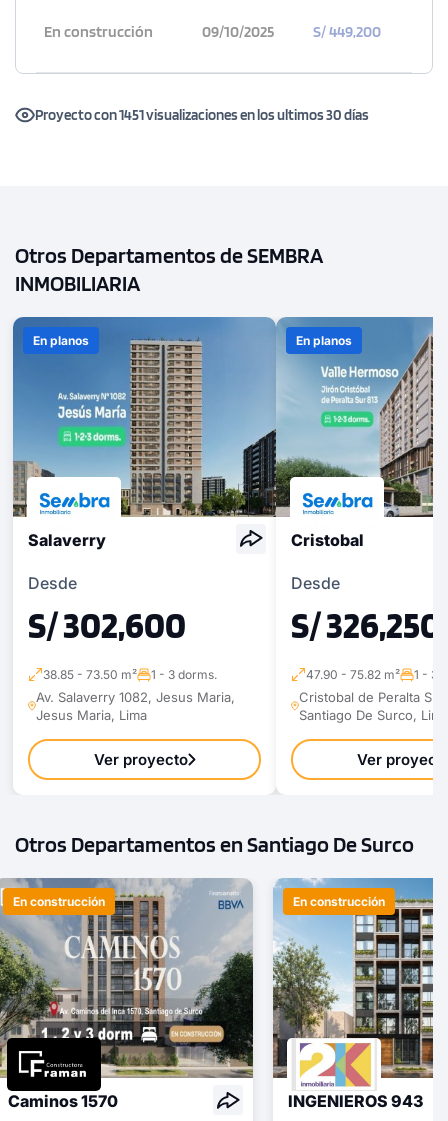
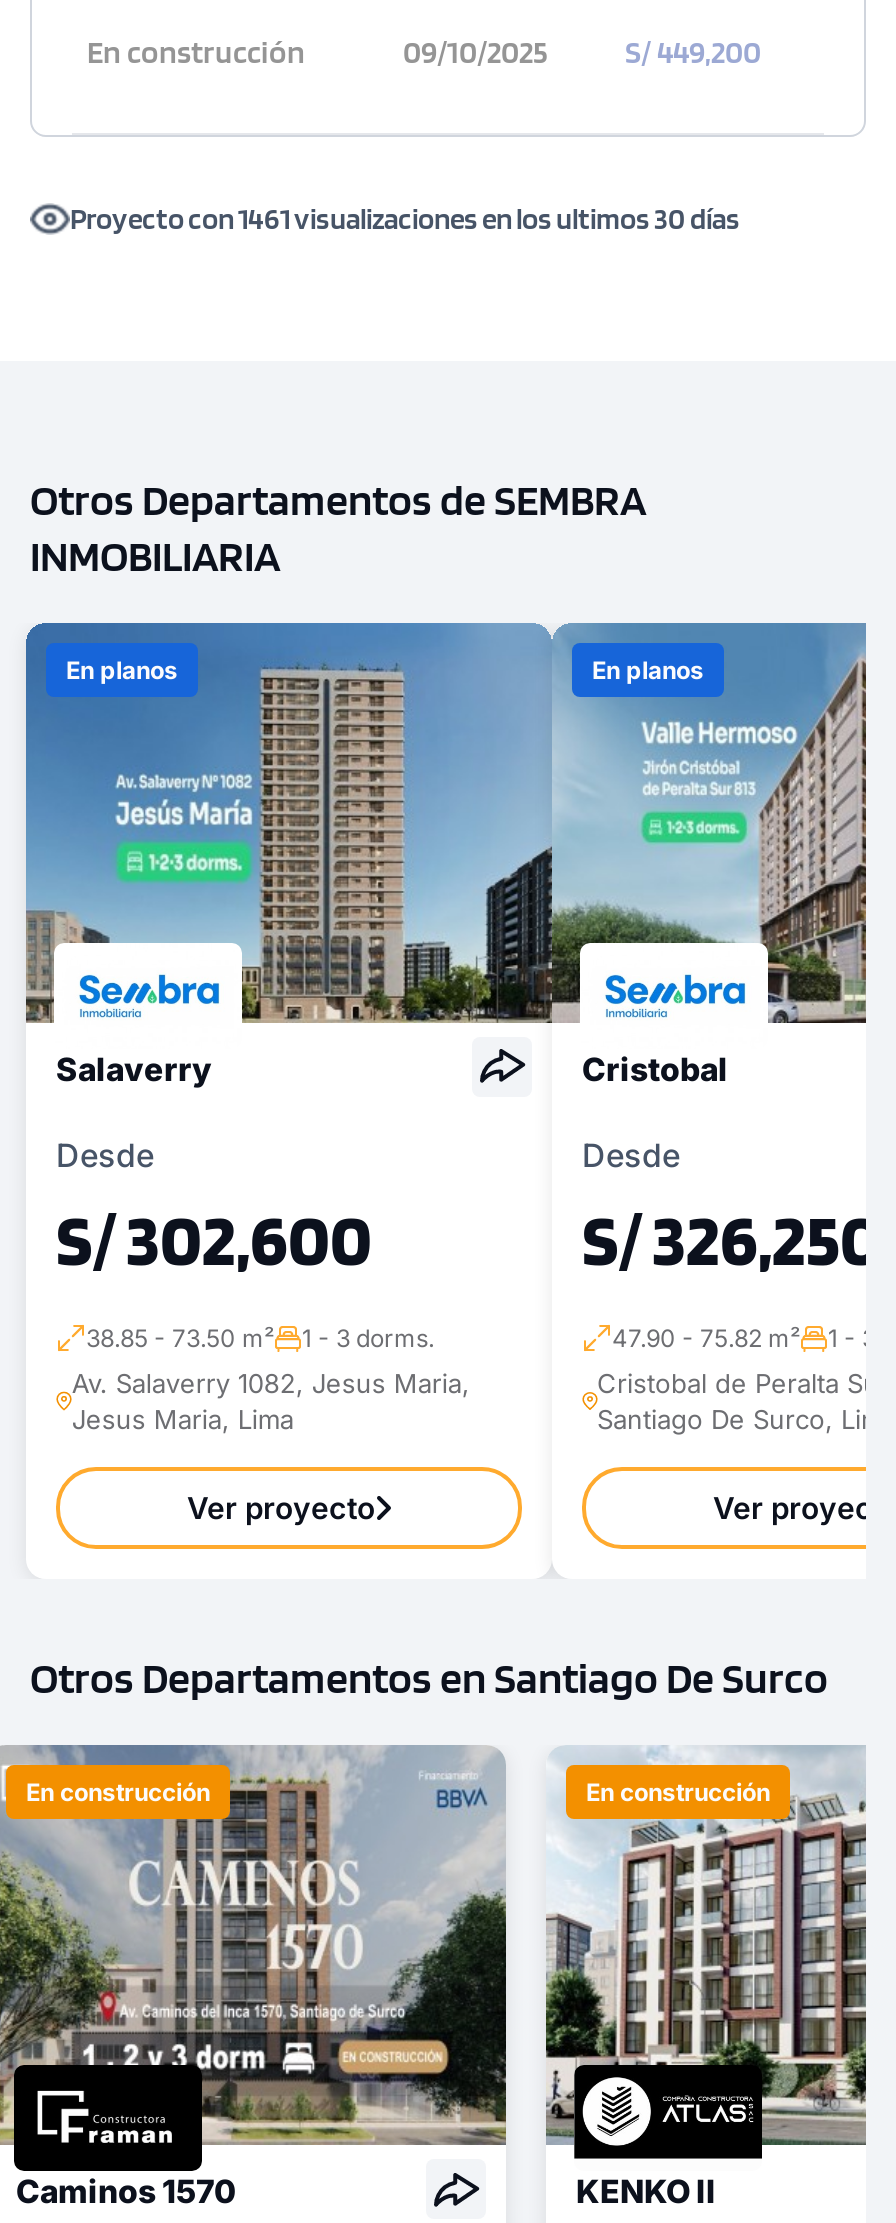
[35,106,369,124] Proyecto con 1451 visualizaciones en los ultimos 30 días -> [70,201,740,237] Proyecto con 1461 visualizaciones en los ultimos 30 días
[272,878,434,1111] [image] | INGENIEROS 943 -> [546,1745,868,2211] [image] | KENKO II

